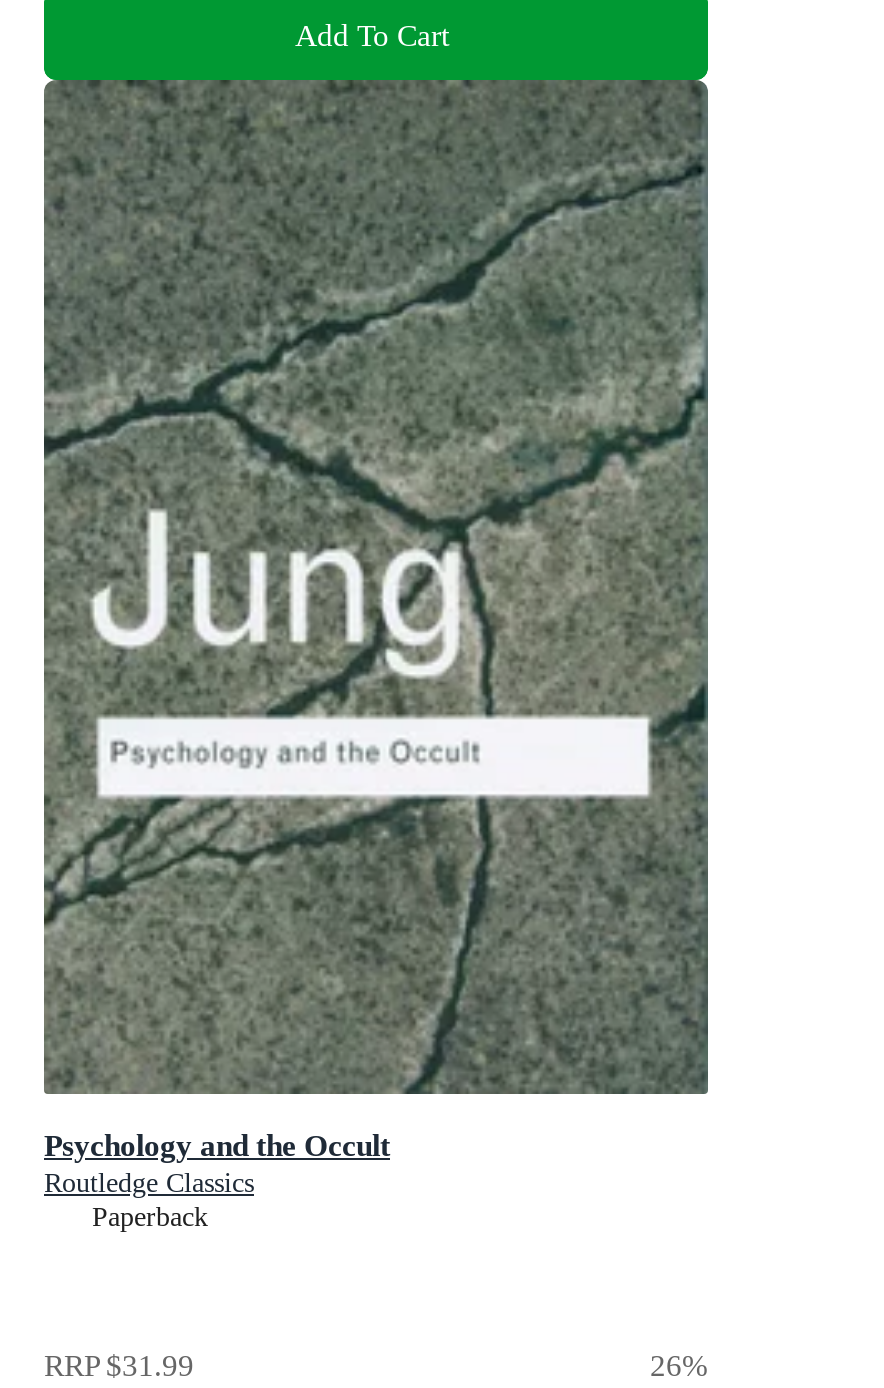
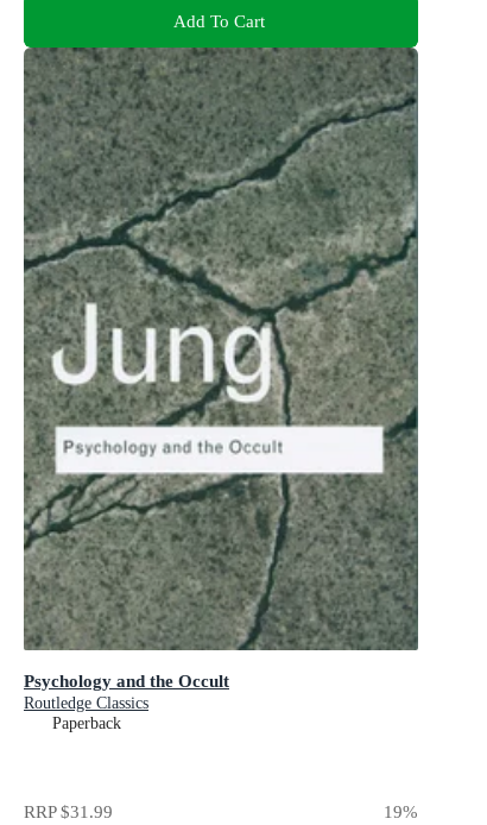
[650,1348,708,1382] 26% -> [384,801,418,821] 19%

